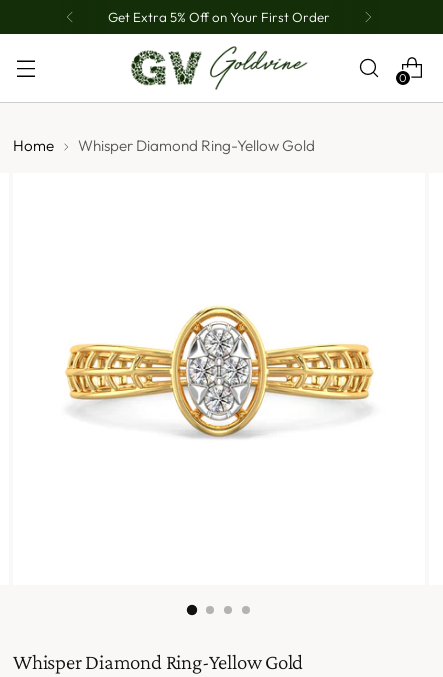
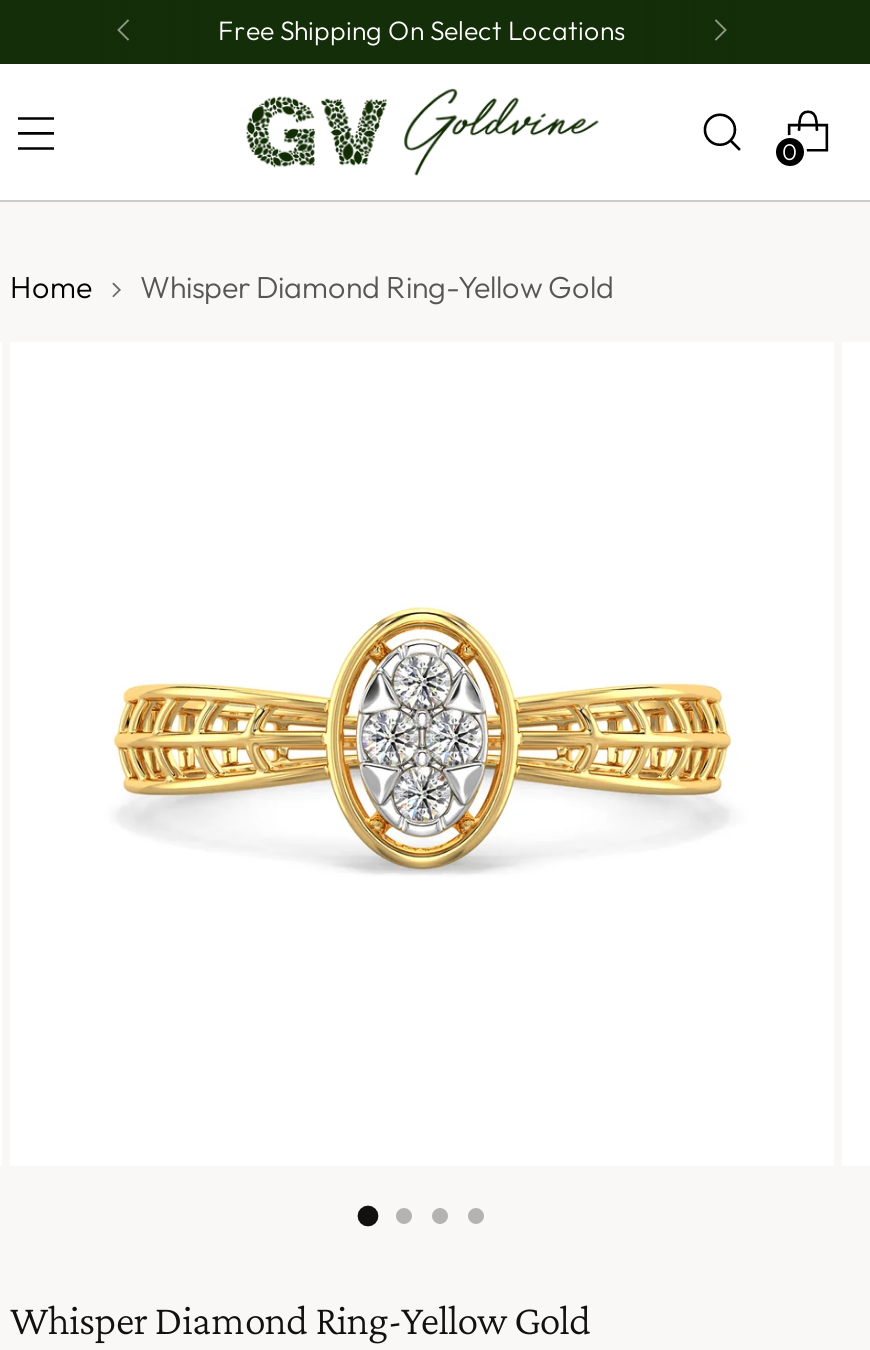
[108,9,330,25] Get Extra 5% Off on Your First Order -> [218,14,626,46] Free Shipping On Select Locations

